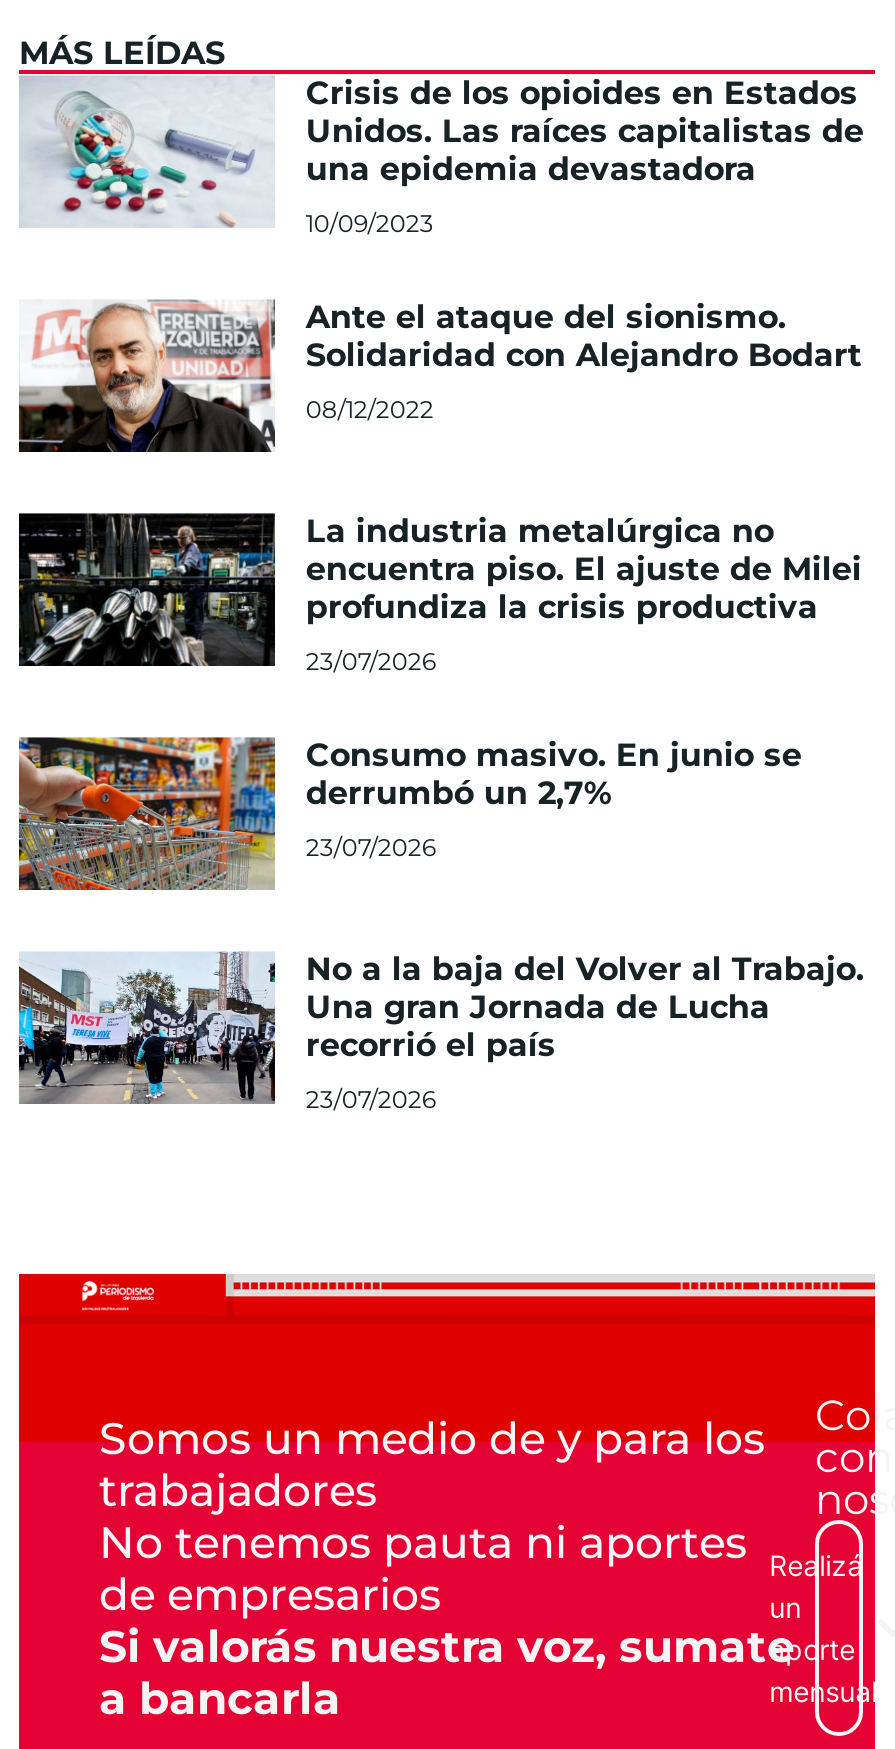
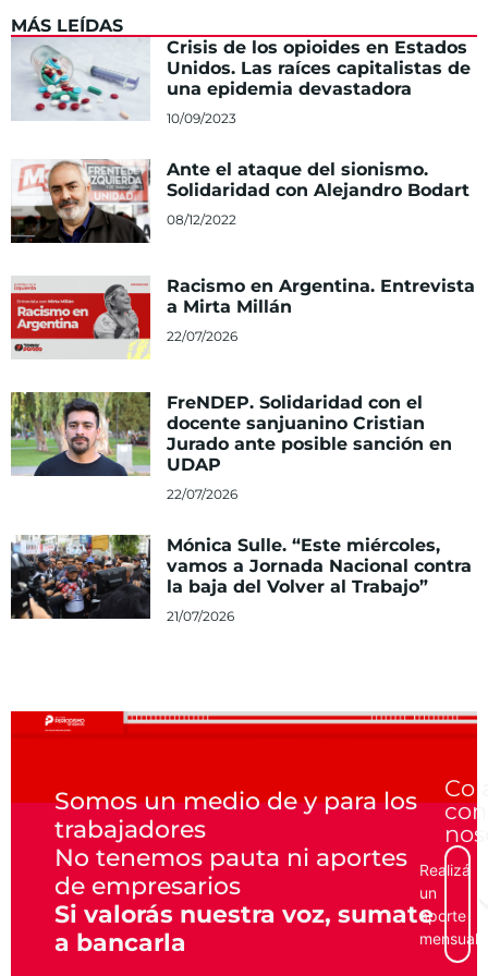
[17,511,862,669] [image] | La industria metalúrgica no | encuentra piso. El ajuste de Milei | profundiza la crisis productiva -> [10,275,475,359] [image] | Racismo en Argentina. Entrevista | a Mirta Millán
[306,646,436,676] 23/07/2026 -> [167,328,238,344] 22/07/2026
[17,727,802,893] [image] | Consumo masivo. En junio se | derrumbó un 2,7% -> [10,391,452,481] [image] | FreNDEP. Solidaridad con el | docente sanjuanino Cristian | Jurado ante posible sanción en | UDAP
[306,832,436,862] 23/07/2026 -> [167,486,238,502] 22/07/2026
[17,951,864,1105] [image] | No a la baja del Volver al Trabajo. | Una gran Jornada de Lucha | recorrió el país -> [11,534,472,620] [image] | Mónica Sulle. “Este miércoles, | vamos a Jornada Nacional contra | la baja del Volver al Trabajo”
[306,1085,436,1115] 23/07/2026 -> [167,608,235,624] 21/07/2026

